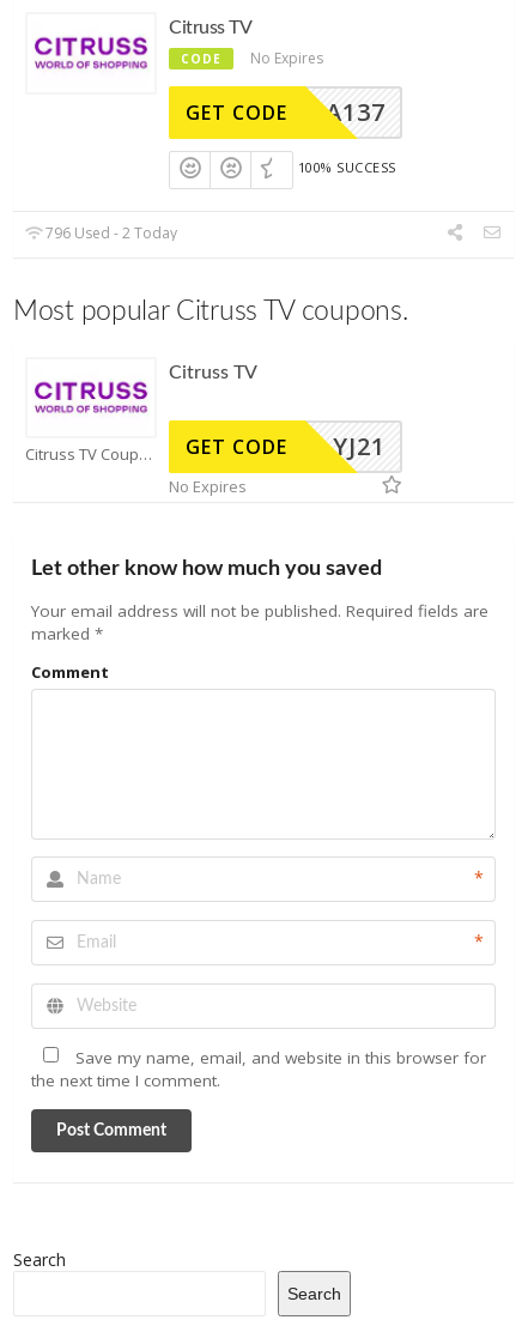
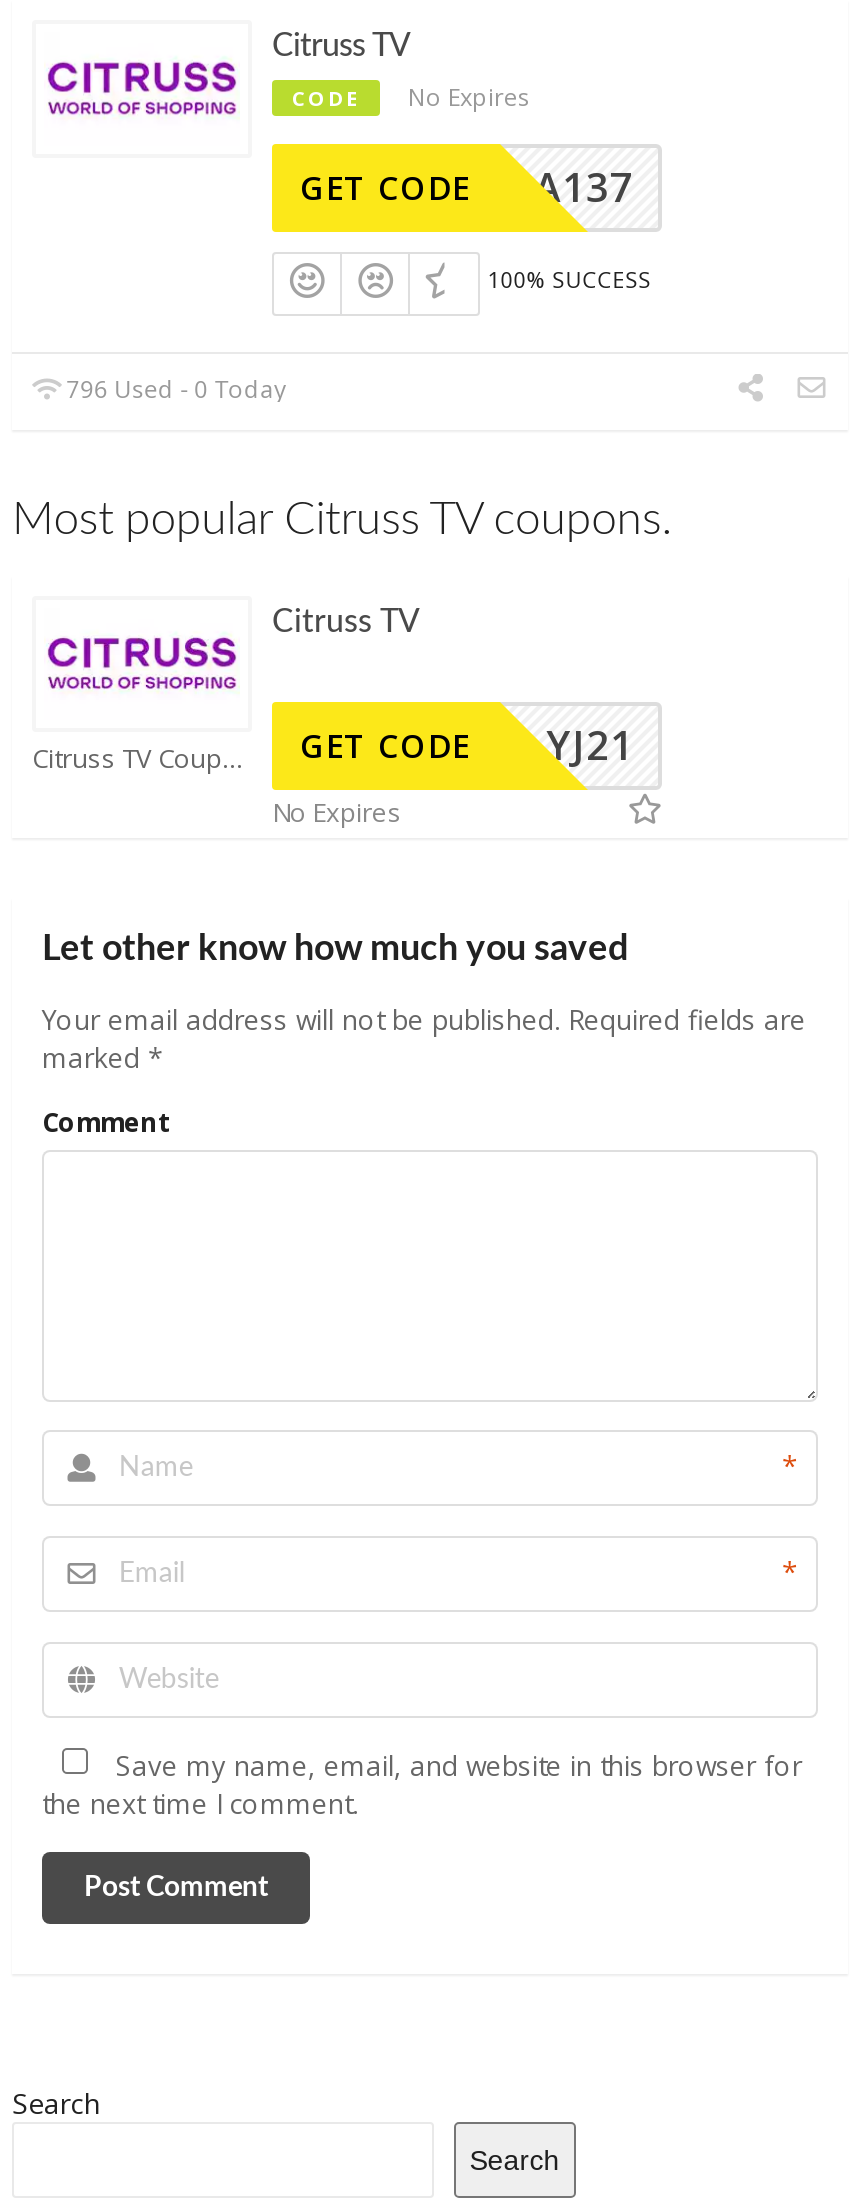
[42,223,177,243] 796 Used - 2 Today -> [60,372,286,406] 796 Used - 0 Today

